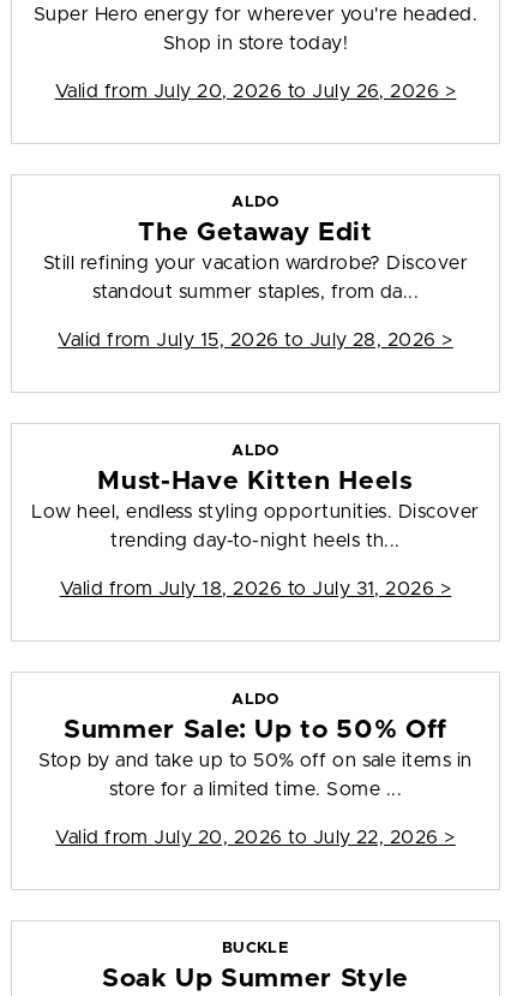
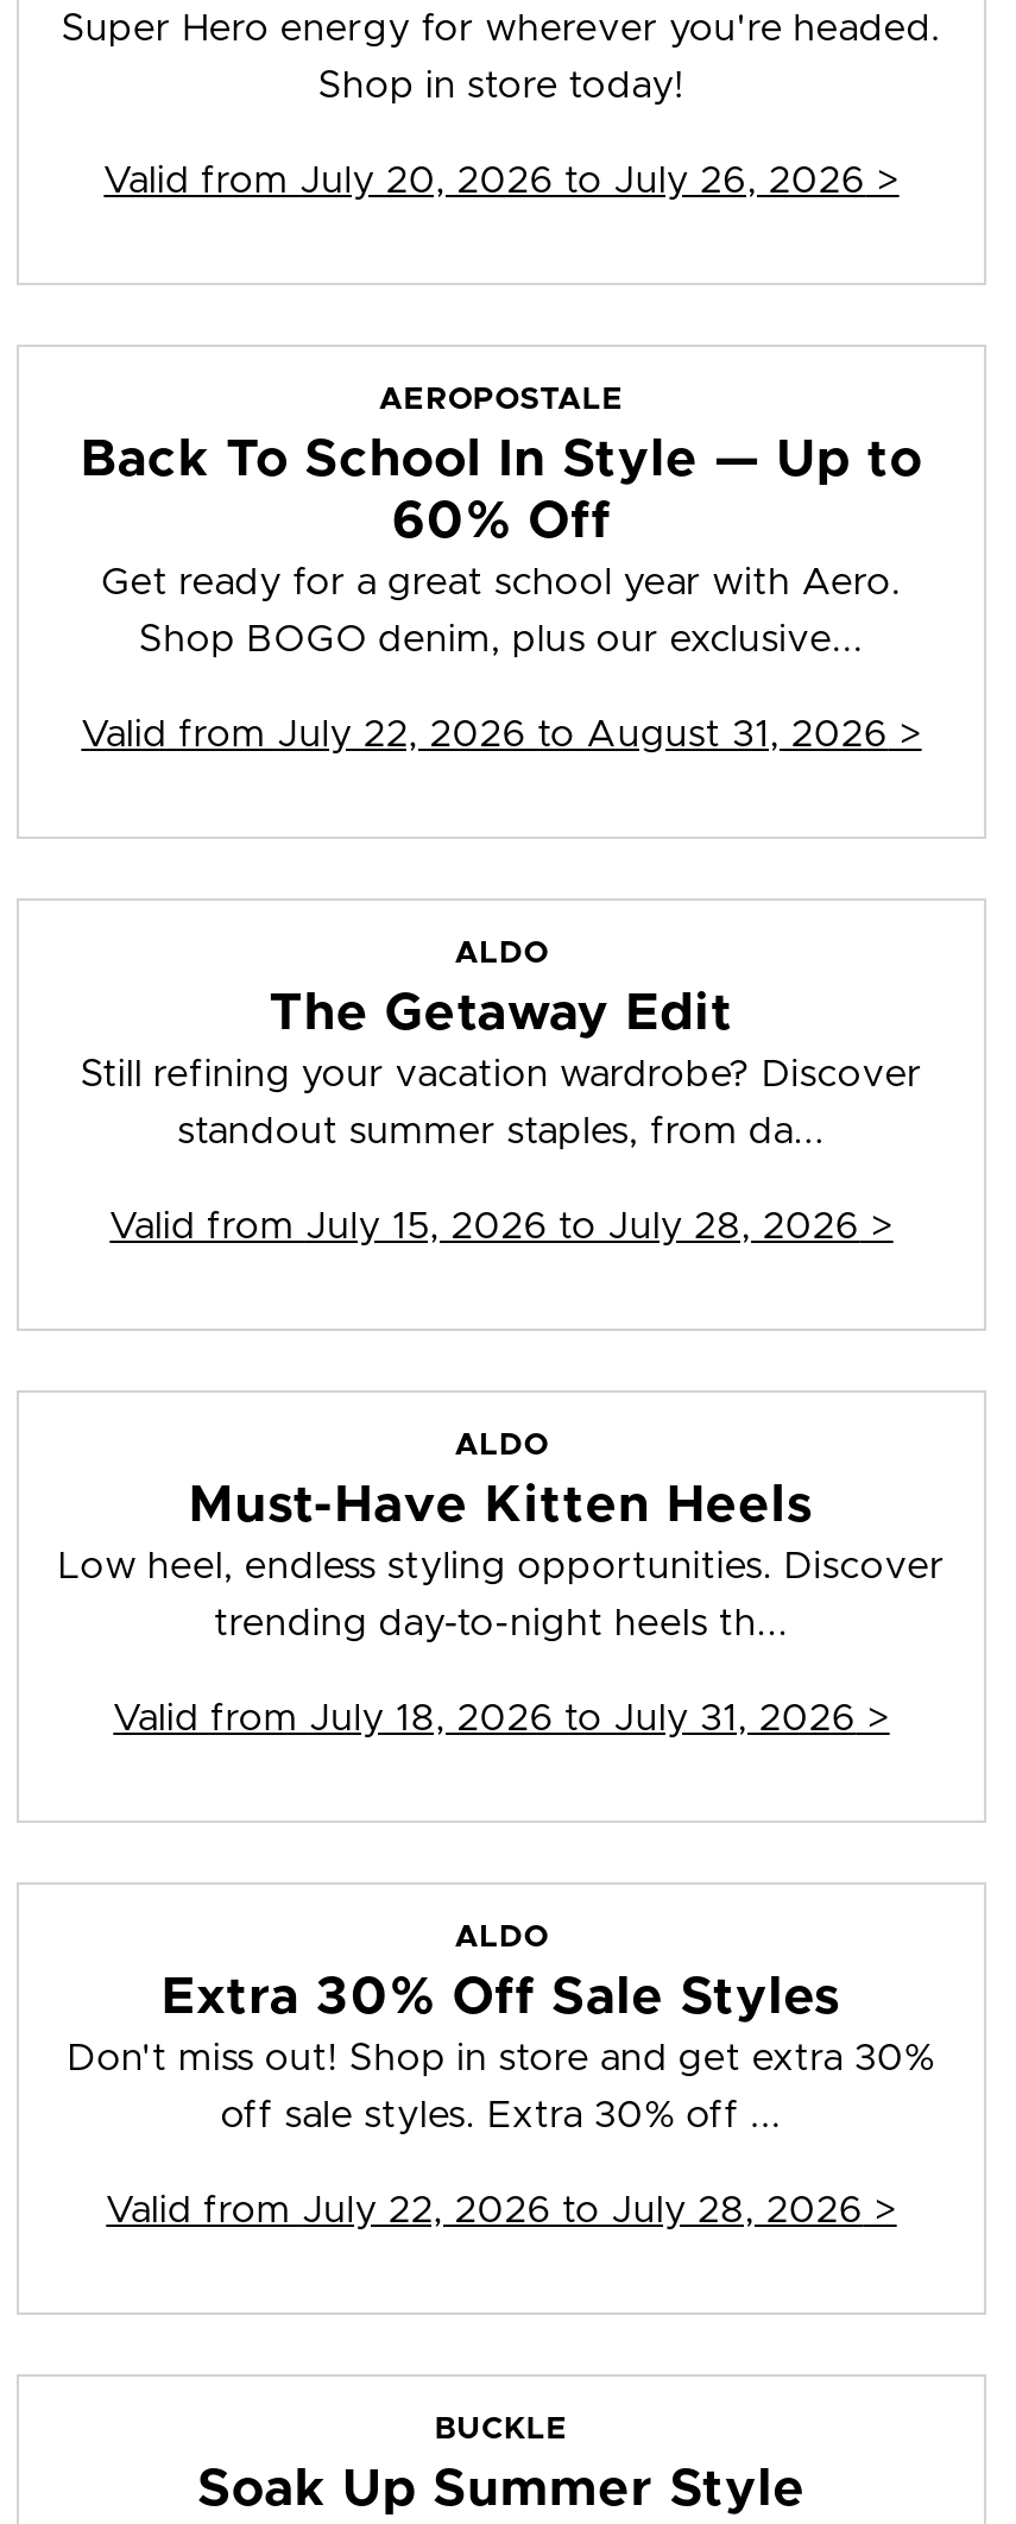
none -> [81,385,922,754] AEROPOSTALE | Back To School In Style — Up to | 60% Off | Get ready for a great school year with Aero. | Shop BOGO denim, plus our exclusive... | Valid from July 22, 2026 to August 31, 2026 >
[39,718,472,770] Summer Sale: Up to 50% Off | Stop by and take up to 50% off on sale items in -> [67,1973,936,2078] Extra 30% Off Sale Styles | Don't miss out! Shop in store and get extra 30%
[109,780,402,799] store for a limited time. Some ... -> [221,2097,782,2135] off sale styles. Extra 30% off ...
[55,828,456,847] Valid from July 20, 2026 to July 22, 2026 > -> [106,2192,897,2230] Valid from July 22, 2026 to July 28, 2026 >

